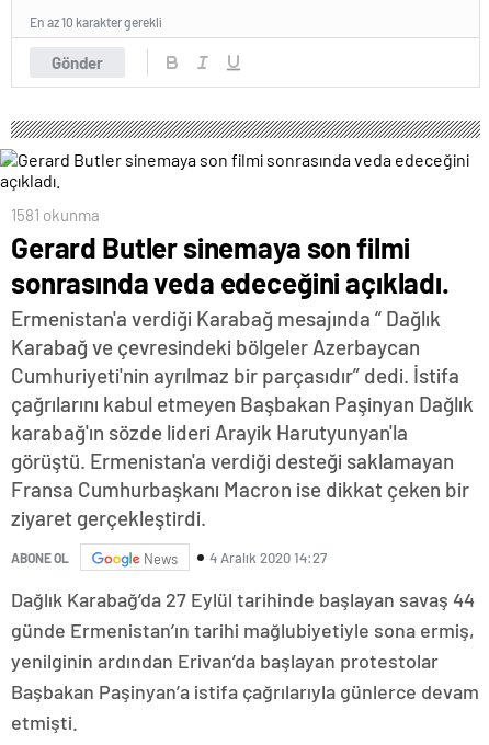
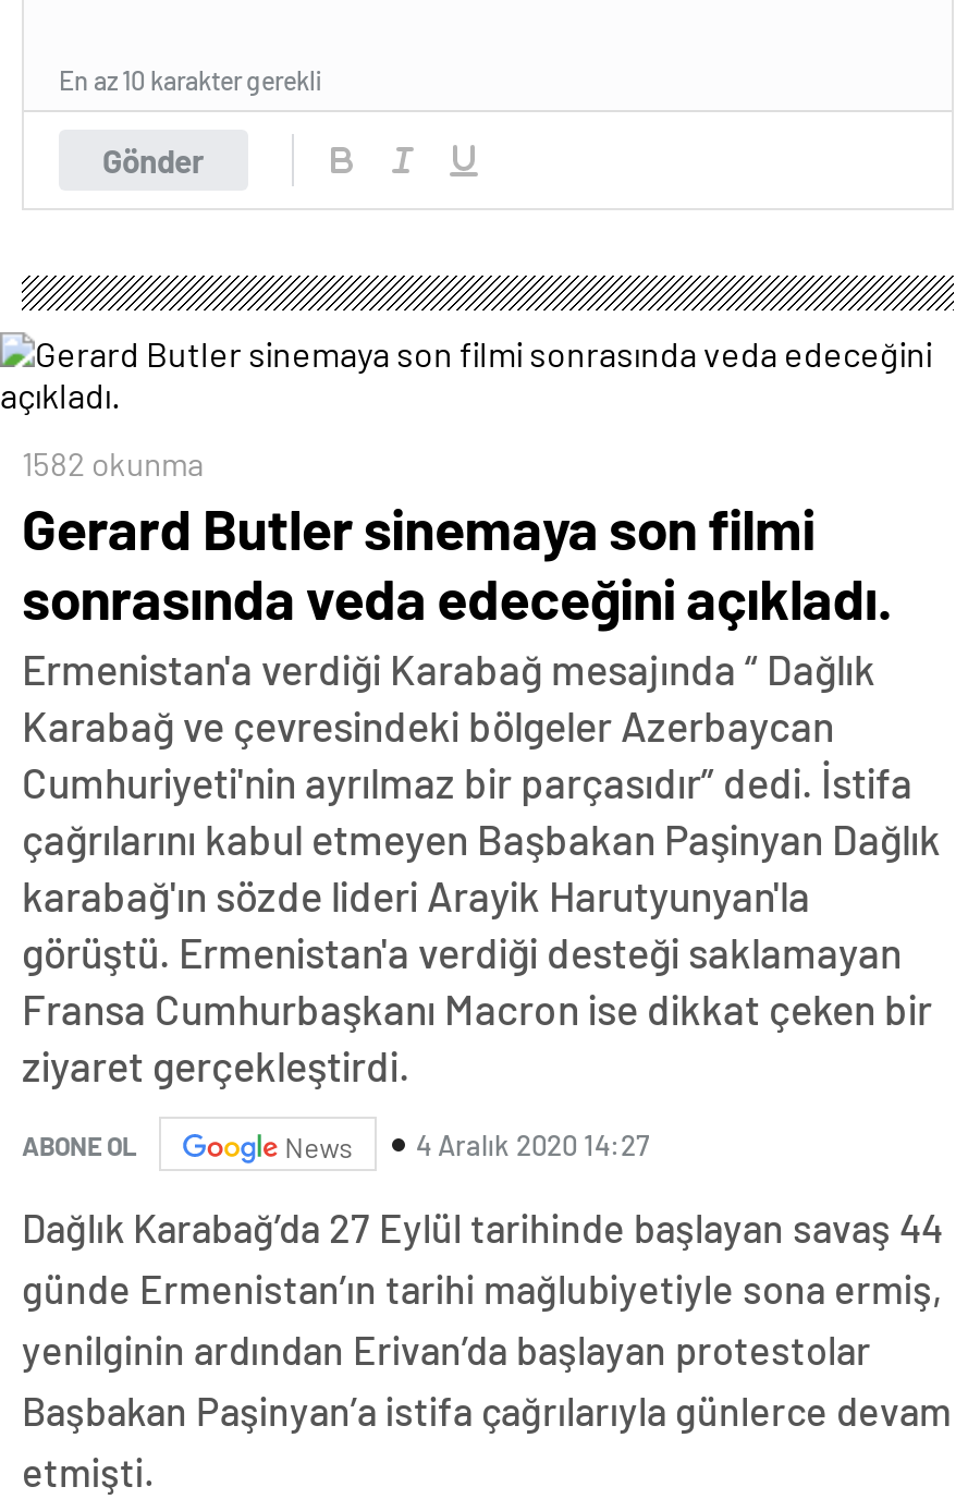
[11,205,100,225] 1581 okunma -> [22,444,205,483] 1582 okunma

